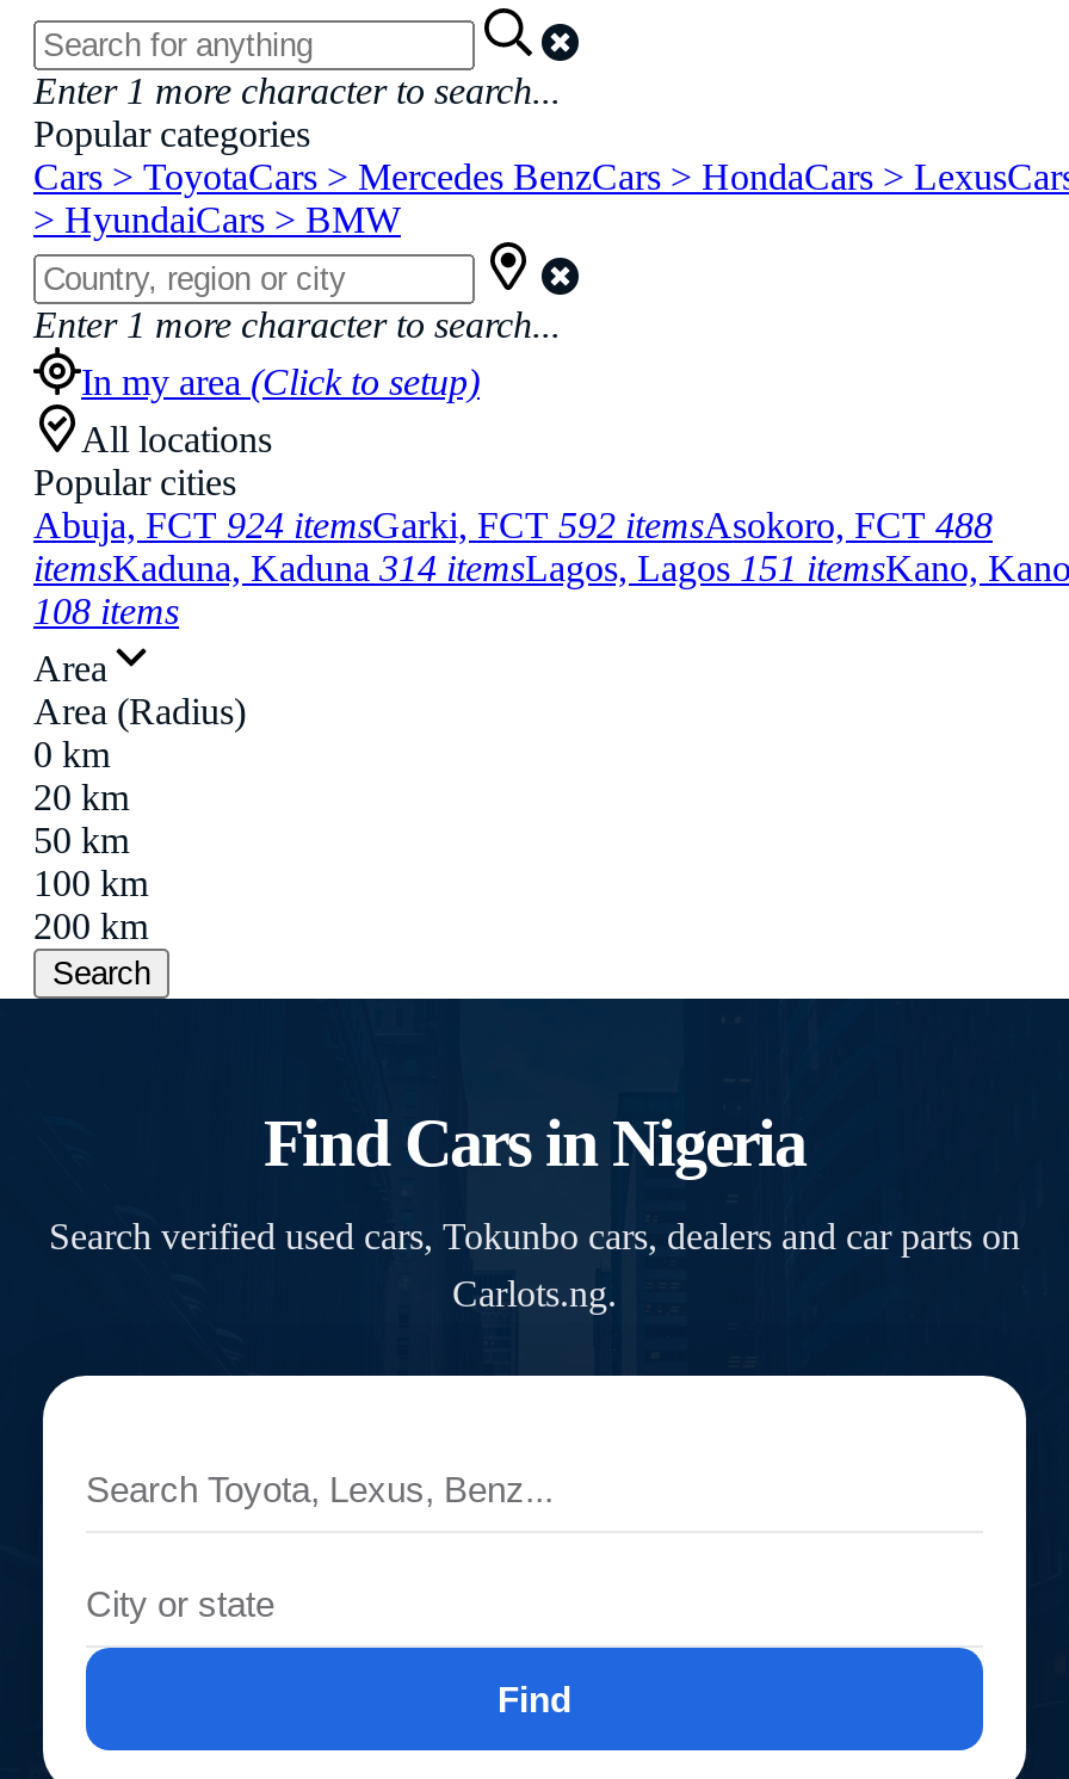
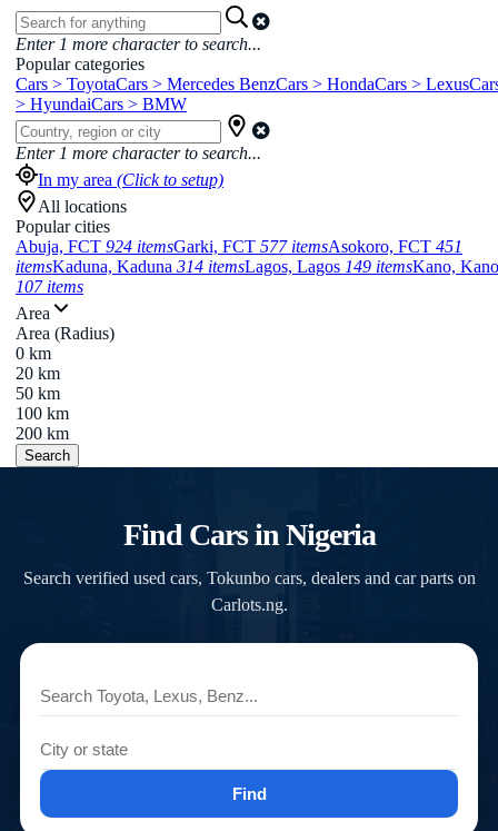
[33,505,993,545] Abuja, FCT 924 itemsGarki, FCT 592 itemsAsokoro, FCT 488 -> [16,237,462,256] Abuja, FCT 924 itemsGarki, FCT 577 itemsAsokoro, FCT 451
[33,548,1069,588] itemsKaduna, Kaduna 314 itemsLagos, Lagos 151 itemsKano, Kano -> [16,257,498,276] itemsKaduna, Kaduna 314 itemsLagos, Lagos 149 itemsKano, Kano
[33,591,179,631] 108 items -> [16,277,83,296] 107 items

